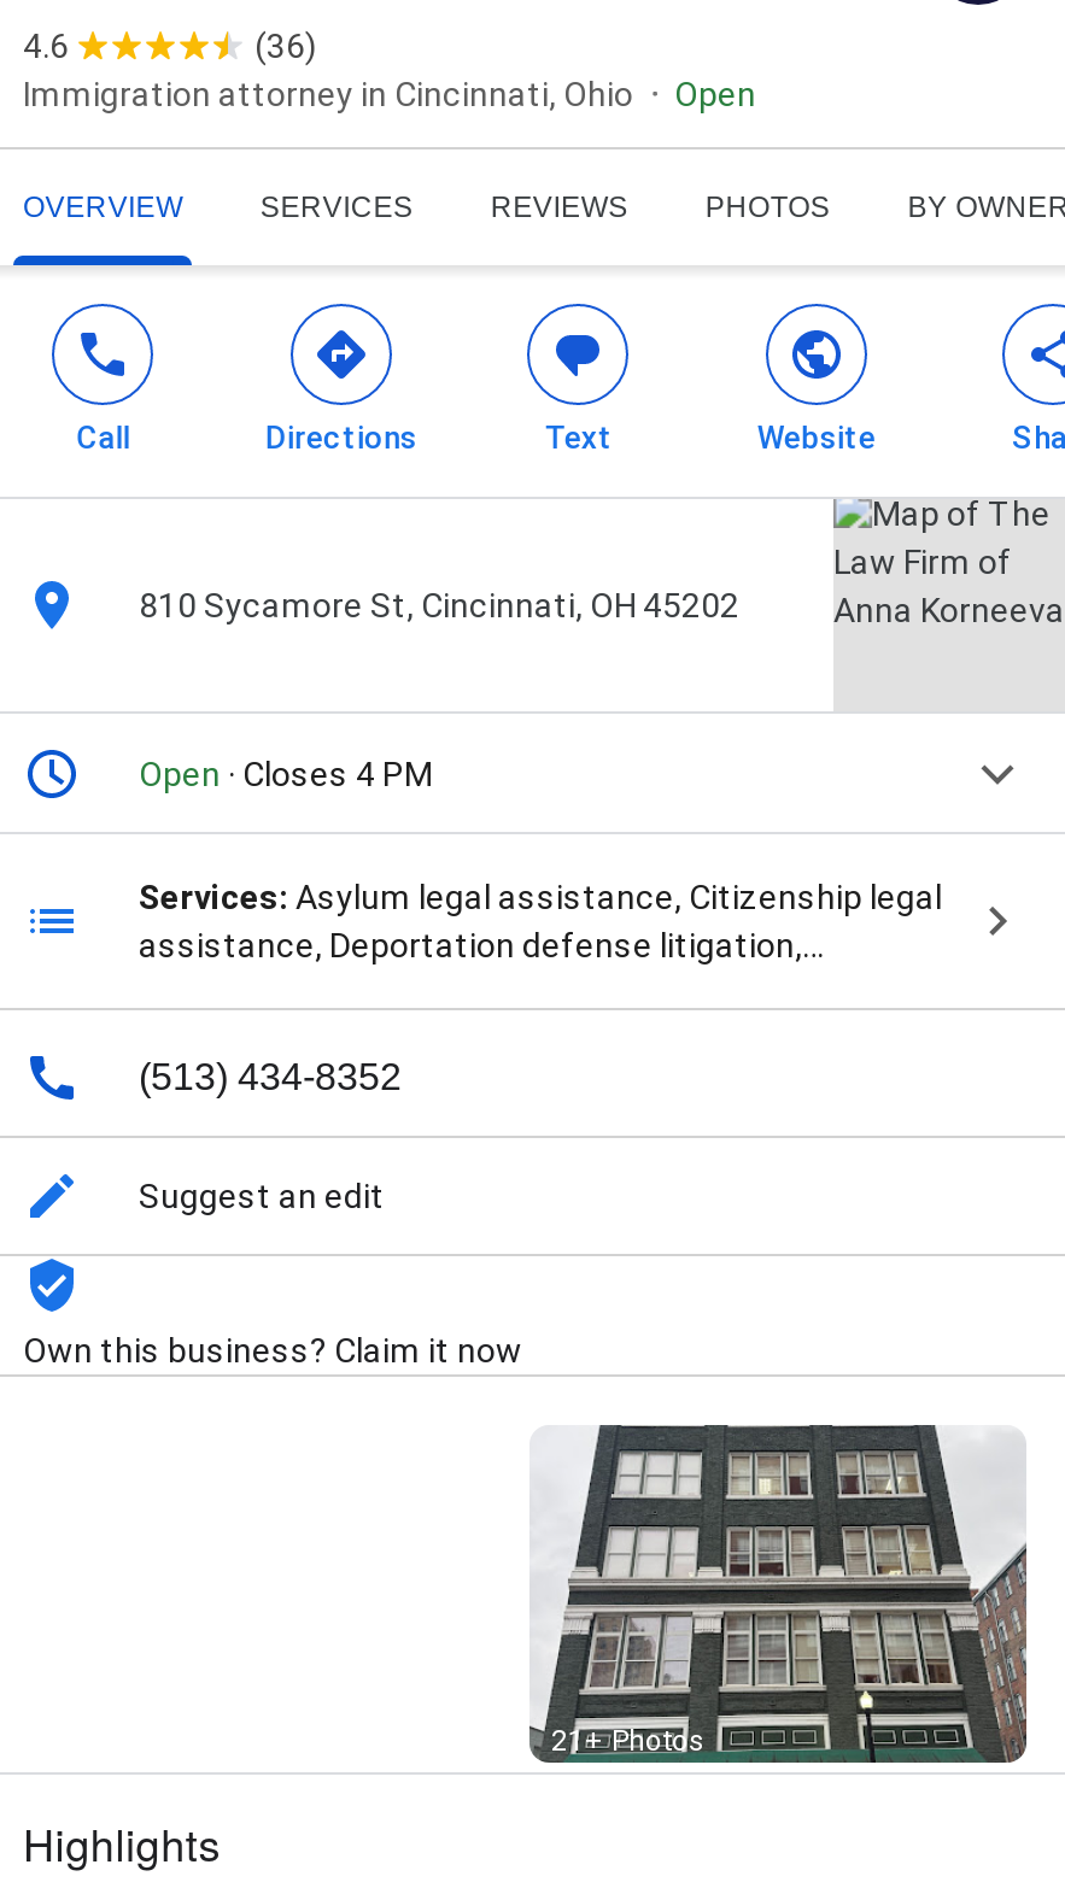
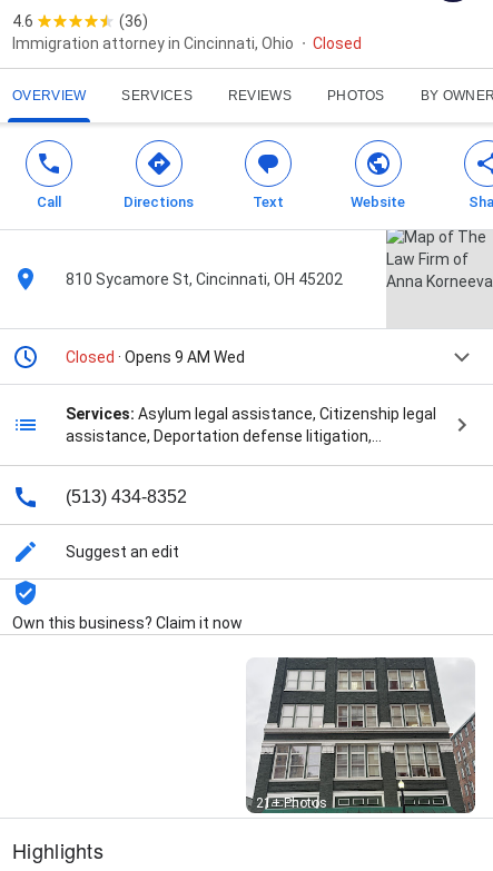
[674,75,756,114] Open -> [313,35,362,53] Closed
[139,755,433,794] Open · Closes 4 PM -> [66,348,245,366] Closed · Opens 9 AM Wed

